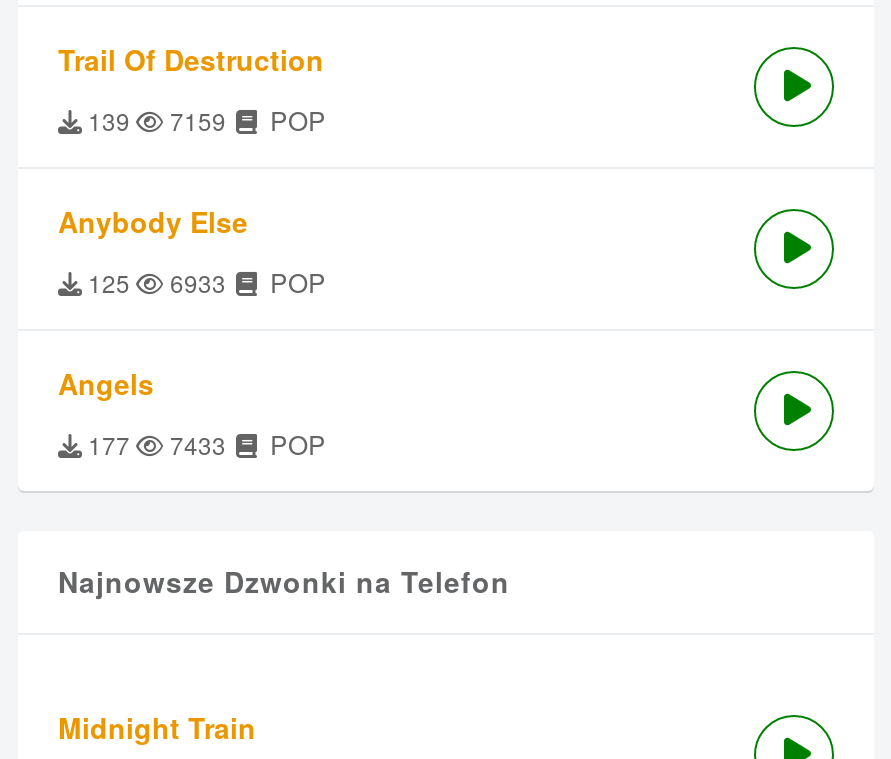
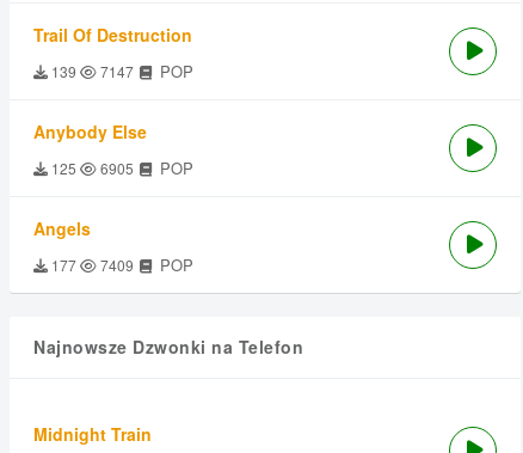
[82,101,326,139] 139 7159 POP -> [48,60,193,82] 139 7147 POP
[82,263,326,301] 125 6933 POP -> [48,157,193,179] 125 6905 POP
[82,425,326,463] 177 7433 POP -> [48,253,193,276] 177 7409 POP

